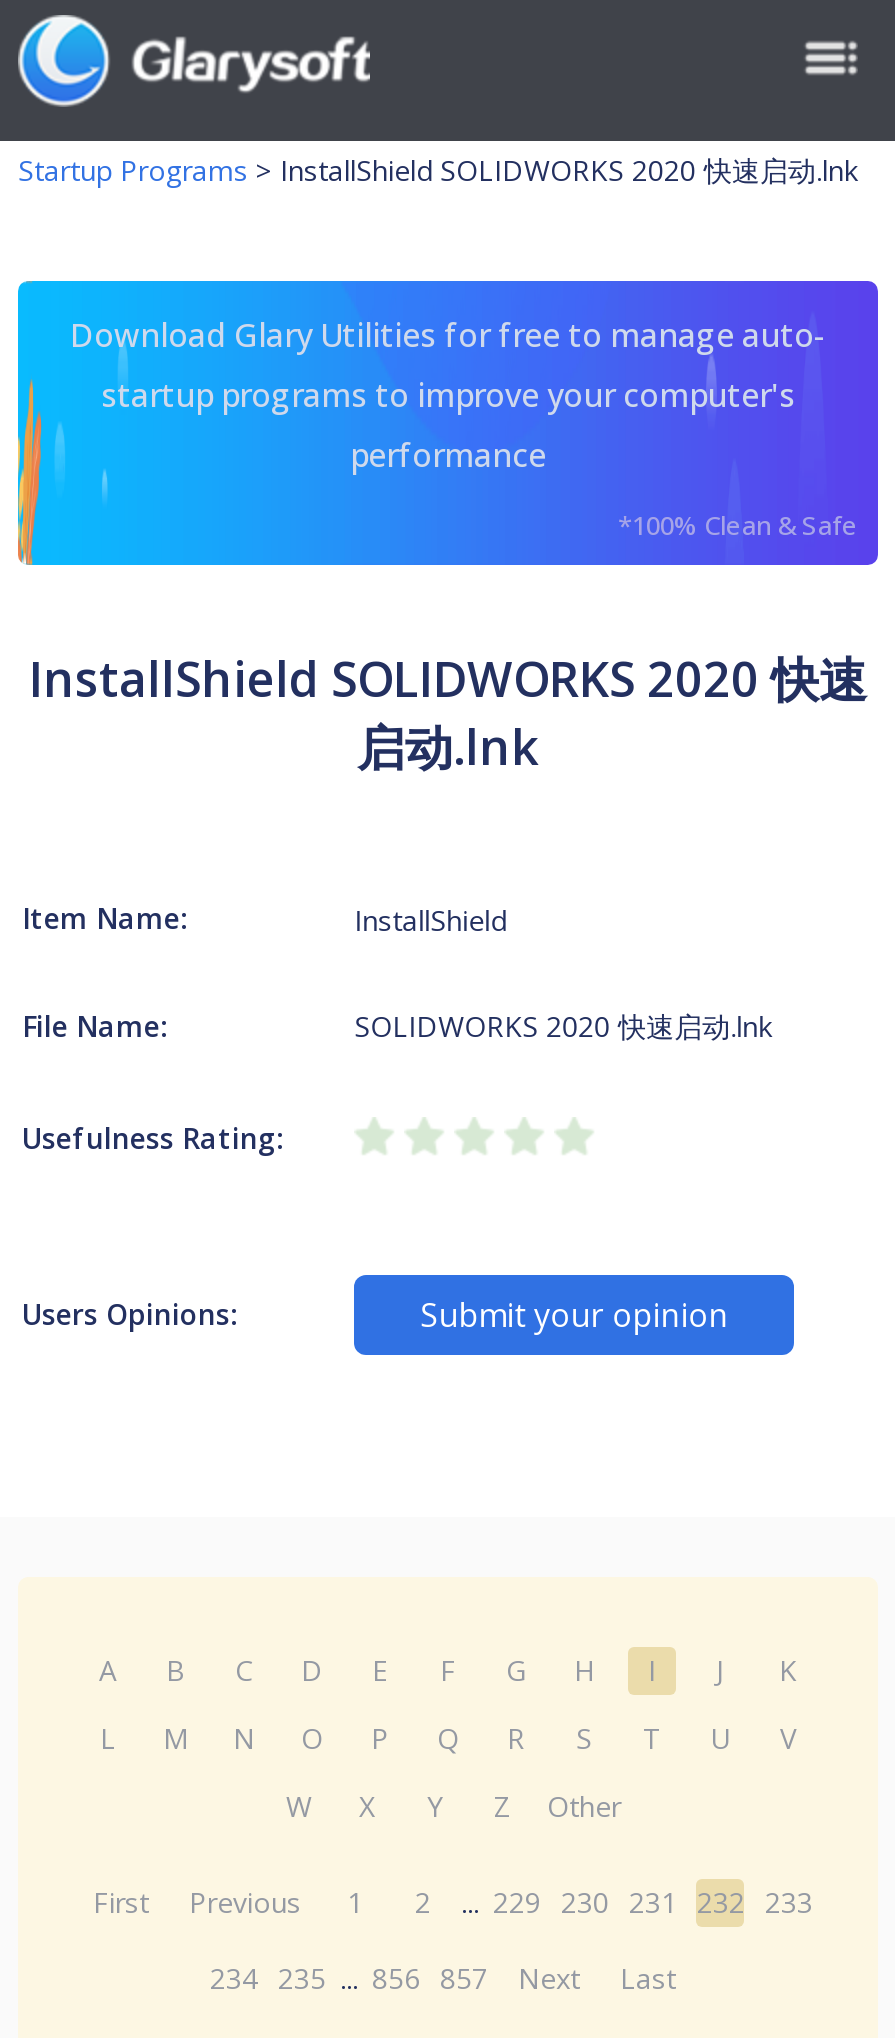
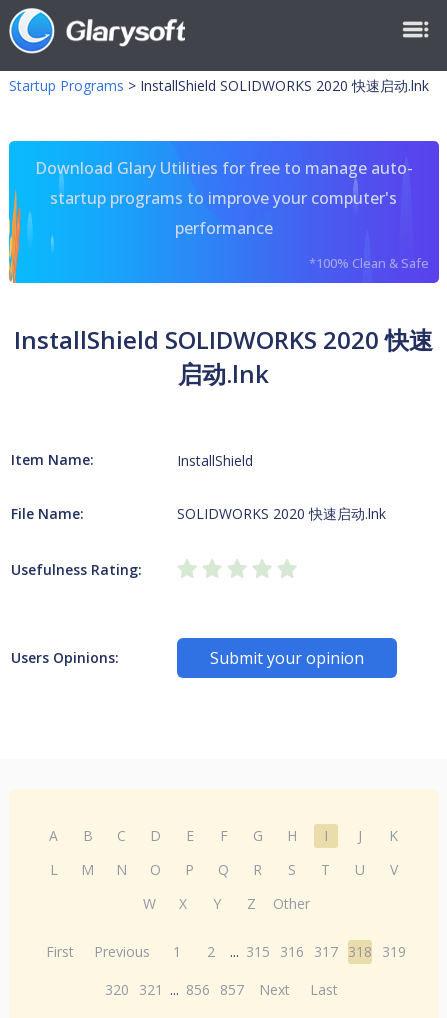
[93,1883,813,1921] First Previous 1 2 ... 229 230 231 232 233 -> [46,942,406,961] First Previous 1 2 ... 315 316 317 318 319
[210,1959,676,1997] 234 235 ... 856 857 Next Last -> [105,980,338,999] 320 321 ... 856 857 Next Last

